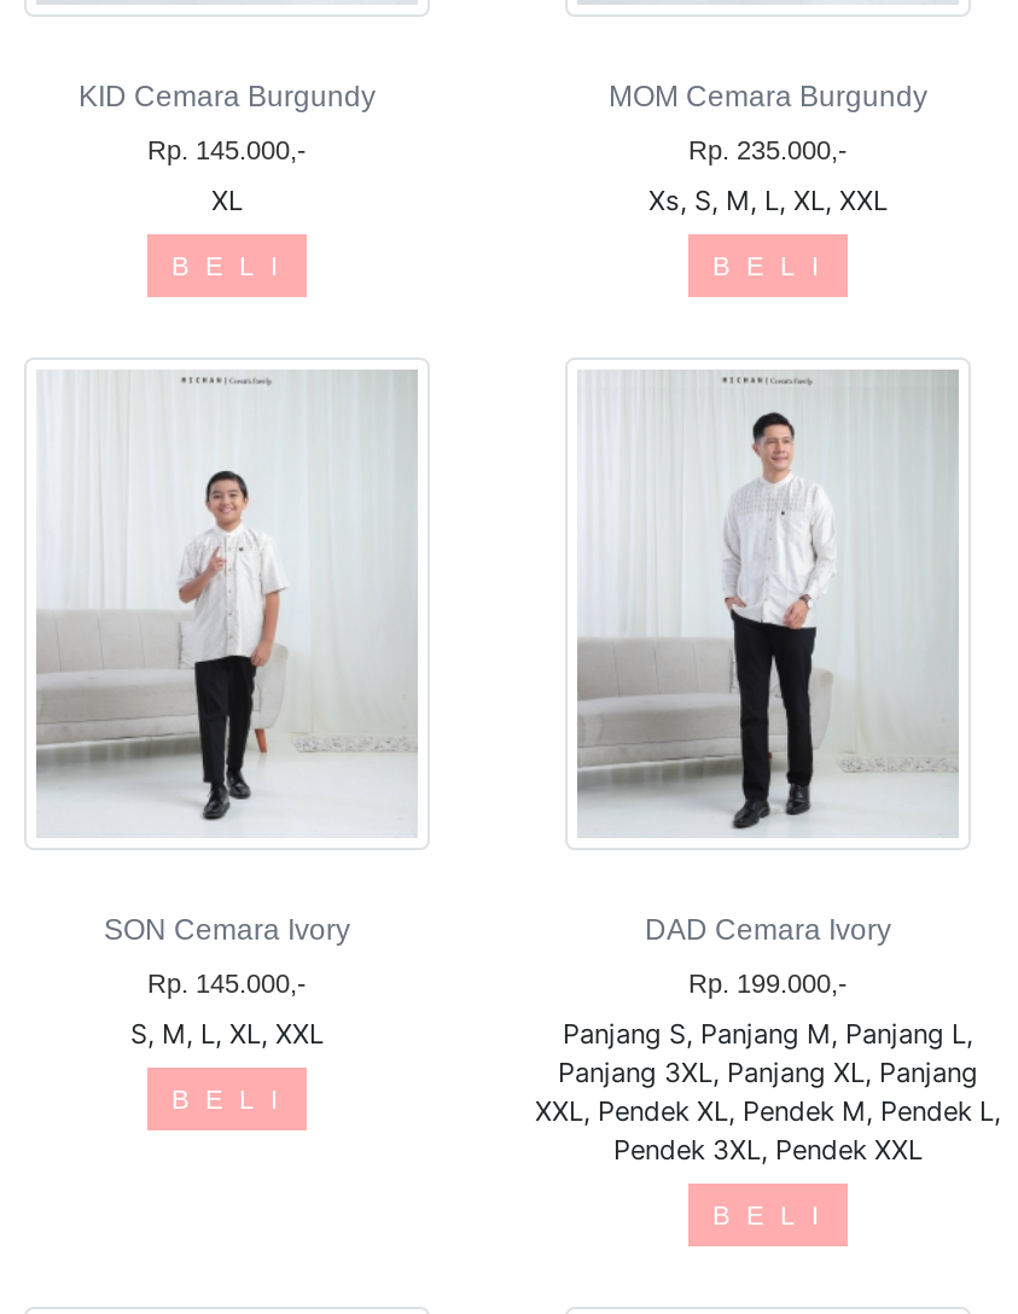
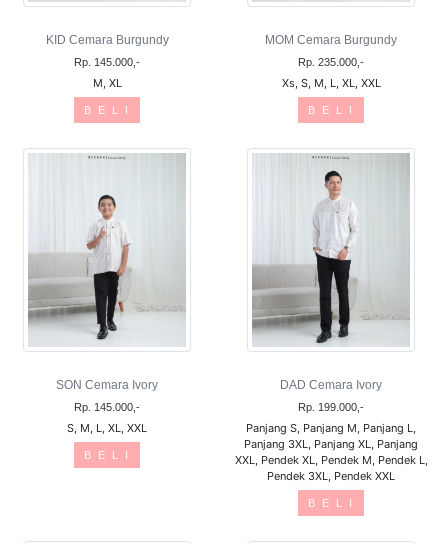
[211,183,243,217] XL -> [92,76,121,90] M, XL

